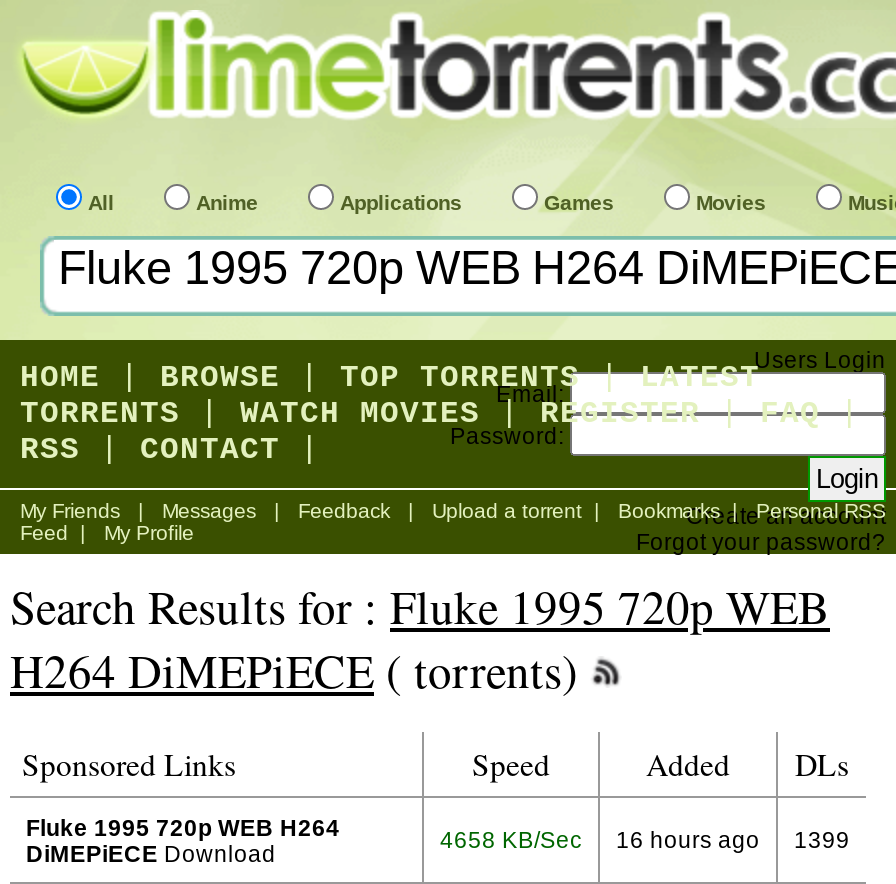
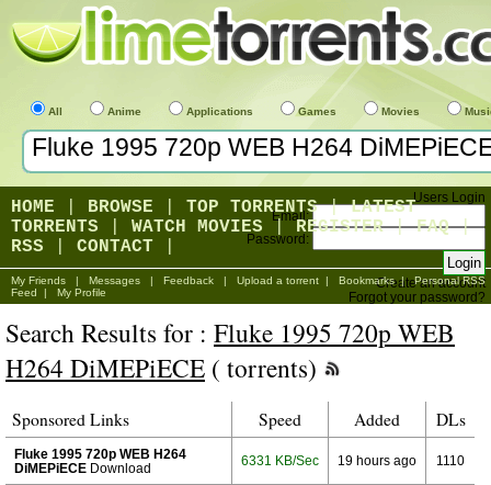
[440,826,582,852] 4658 KB/Sec -> [241,453,319,467] 6331 KB/Sec
[616,826,760,852] 16 hours ago -> [338,453,416,467] 19 hours ago
[794,826,850,852] 1399 -> [436,453,465,467] 1110

